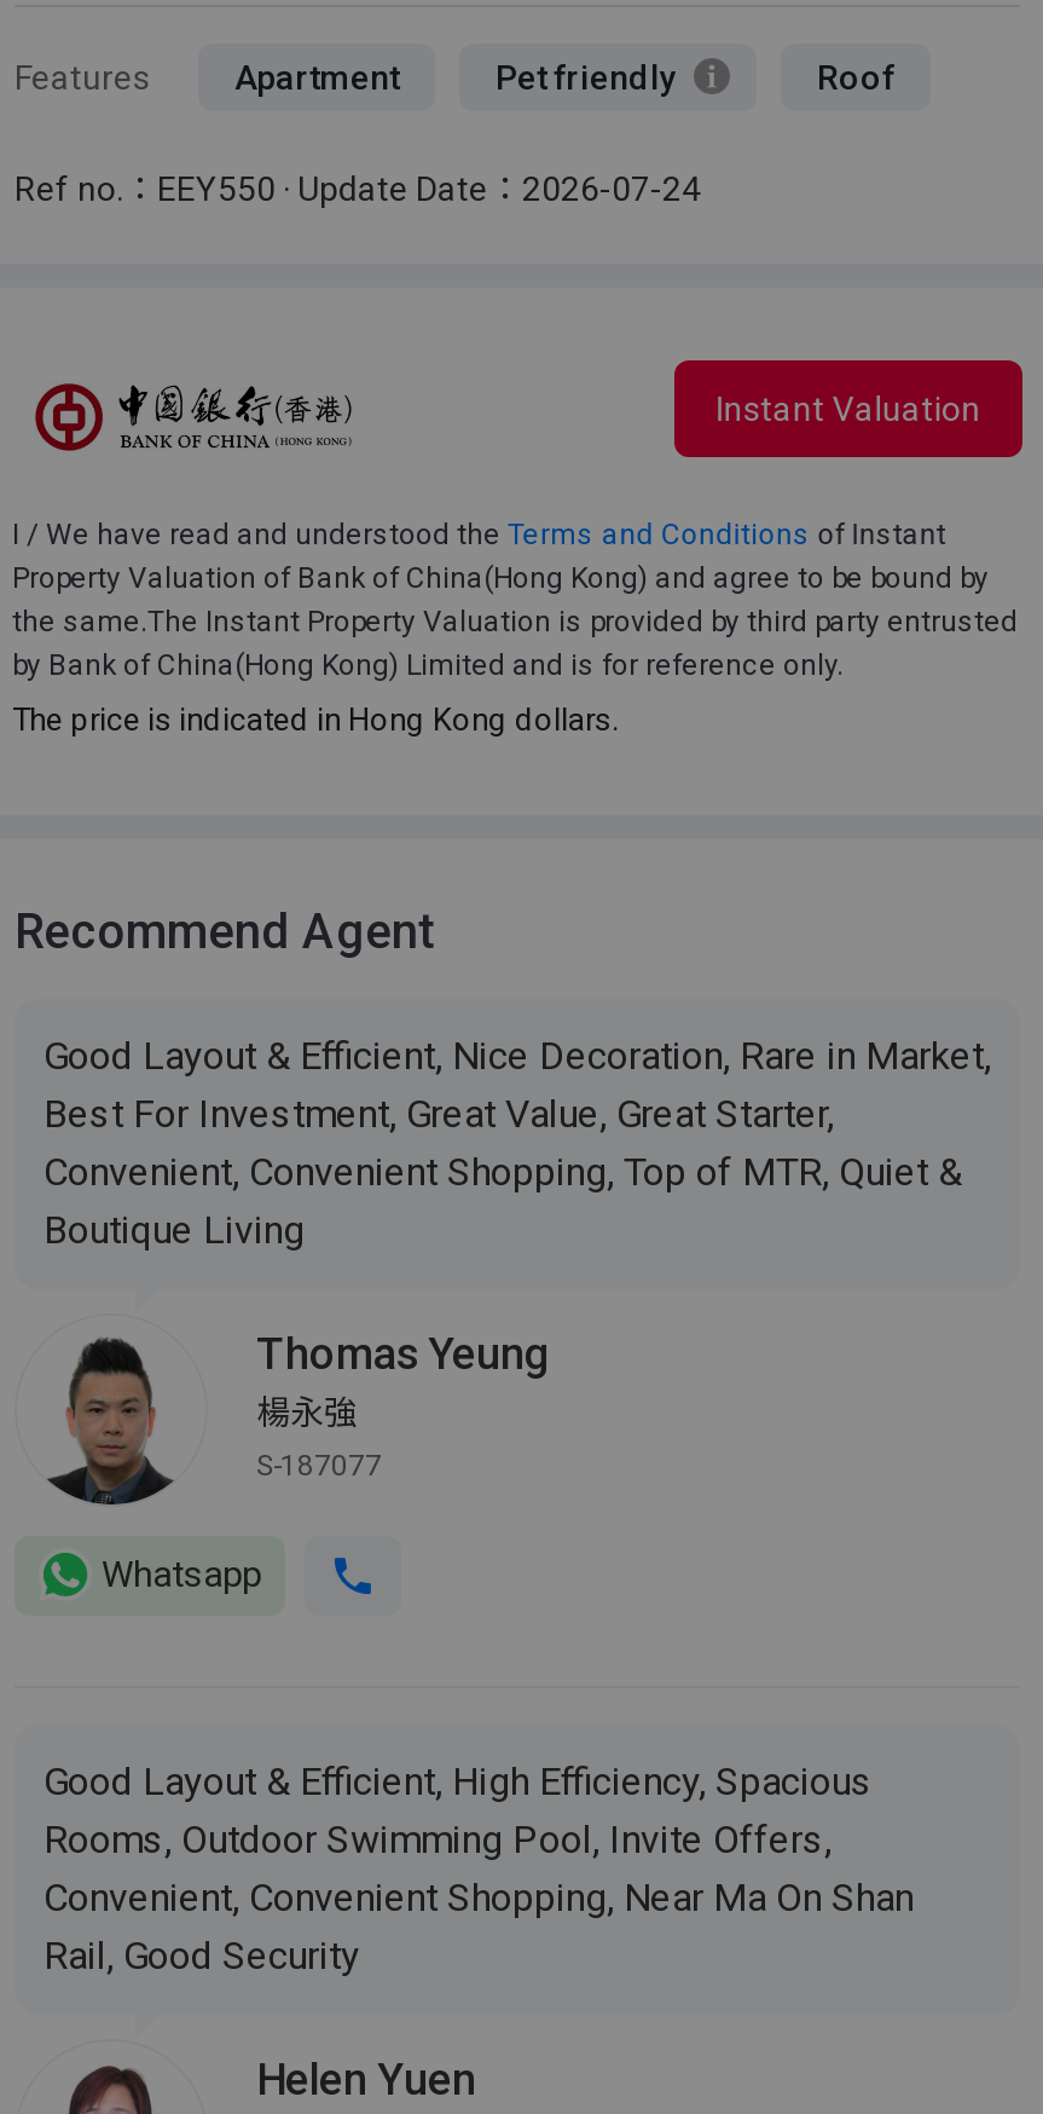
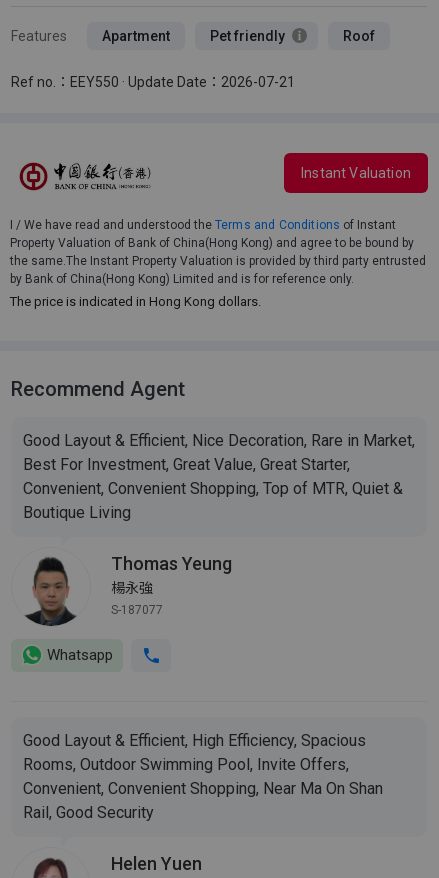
[15,169,701,208] Ref no.：EEY550 · Update Date：2026-07-24 -> [11,74,295,90] Ref no.：EEY550 · Update Date：2026-07-21

